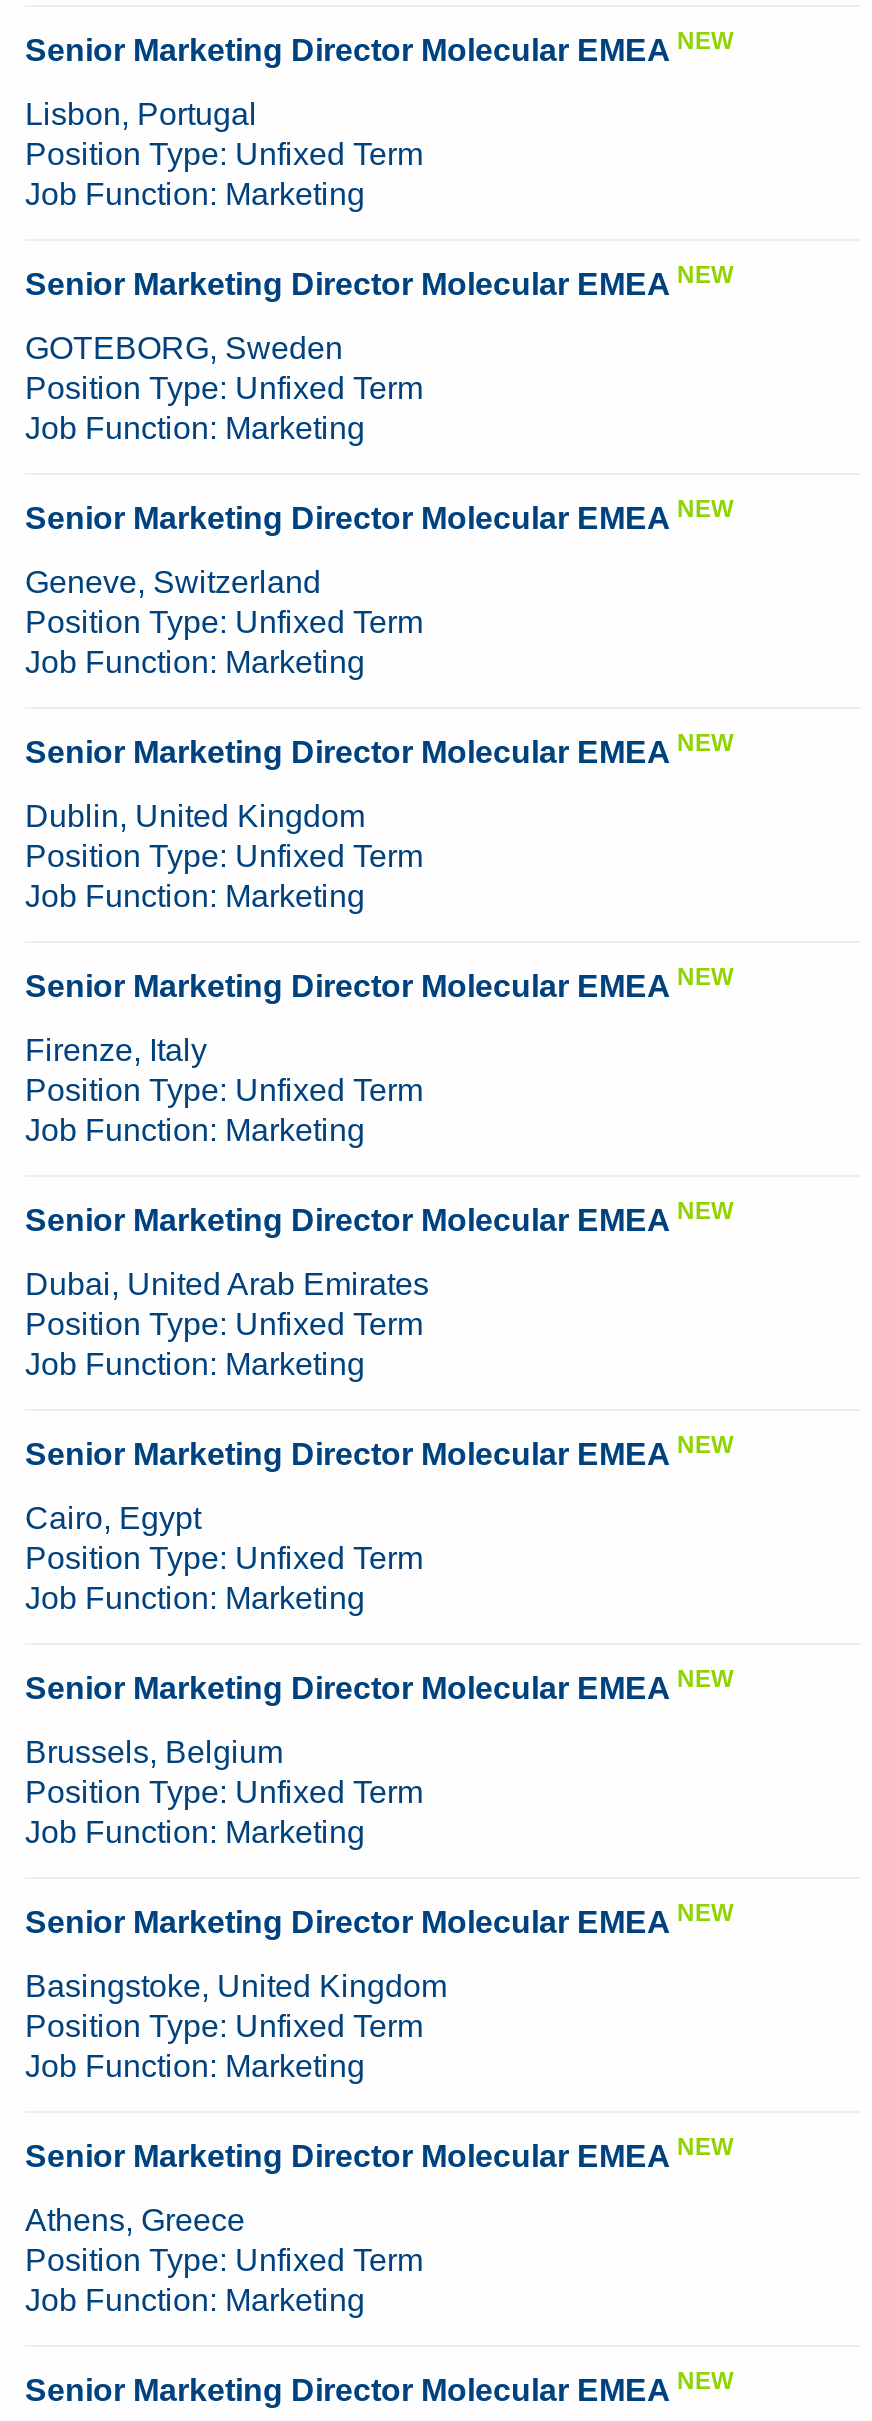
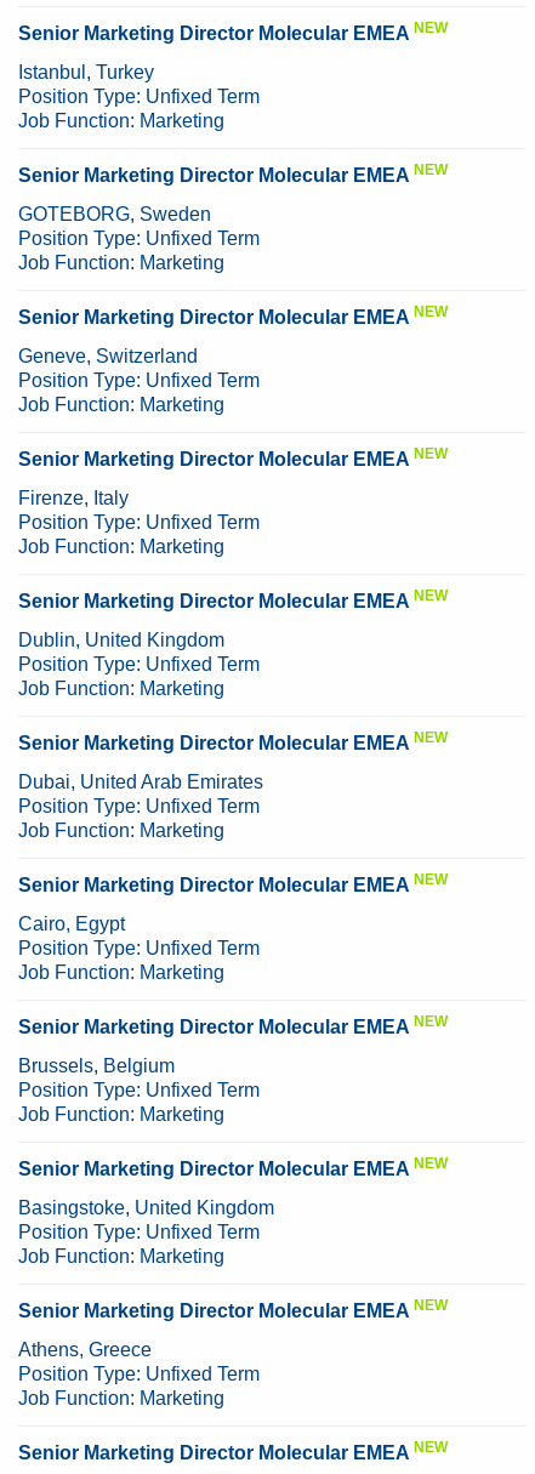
[25,97,257,131] Lisbon, Portugal -> [18,62,154,82] Istanbul, Turkey
moved [25,799,365,833] -> [18,630,224,650]: Dublin, United Kingdom
moved [25,1033,207,1067] -> [18,488,129,508]: Firenze, Italy

